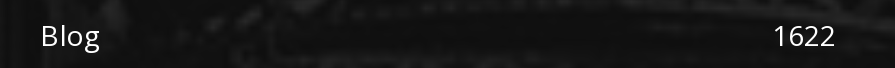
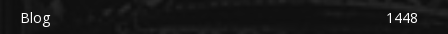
[772,16,836,54] 1622 -> [386,8,418,27] 1448

